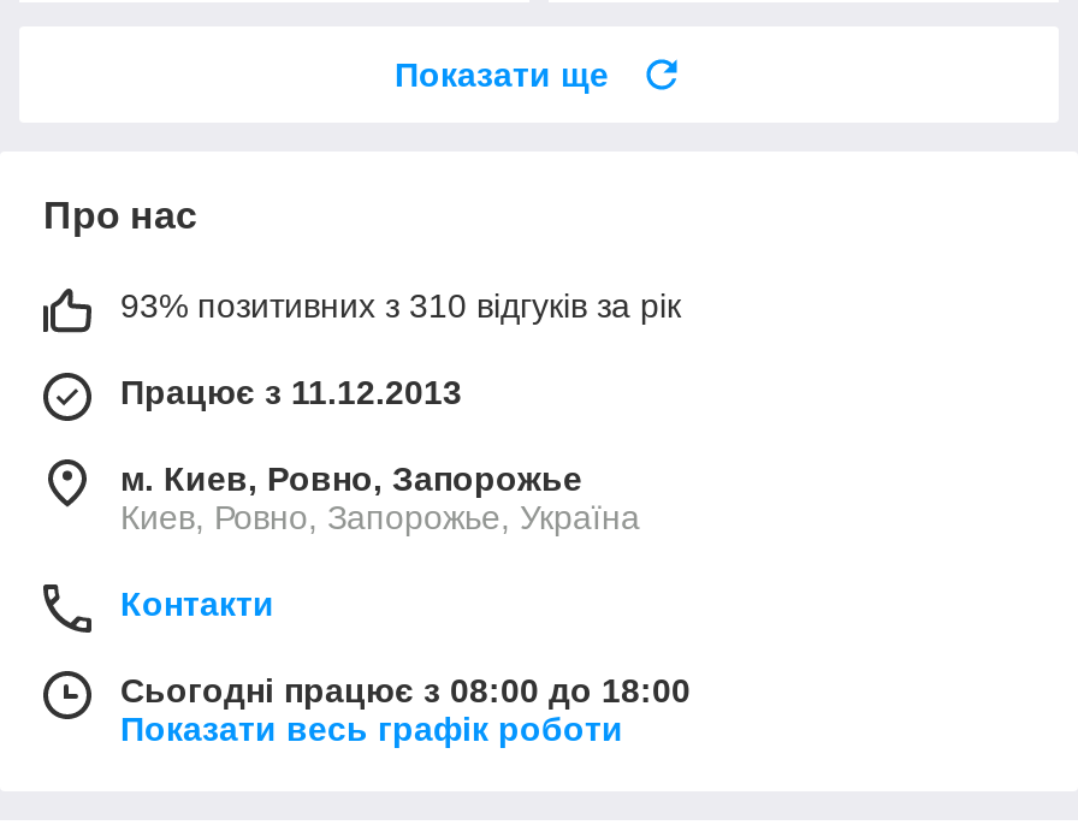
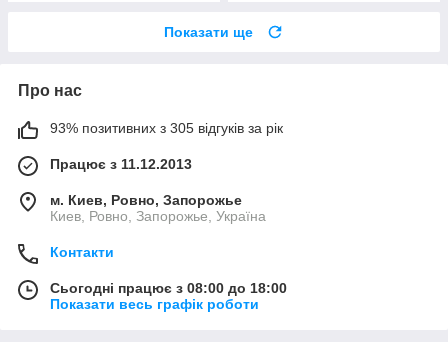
[120,286,681,324] 93% позитивних з 310 відгуків за рік -> [50,120,283,136] 93% позитивних з 305 відгуків за рік

